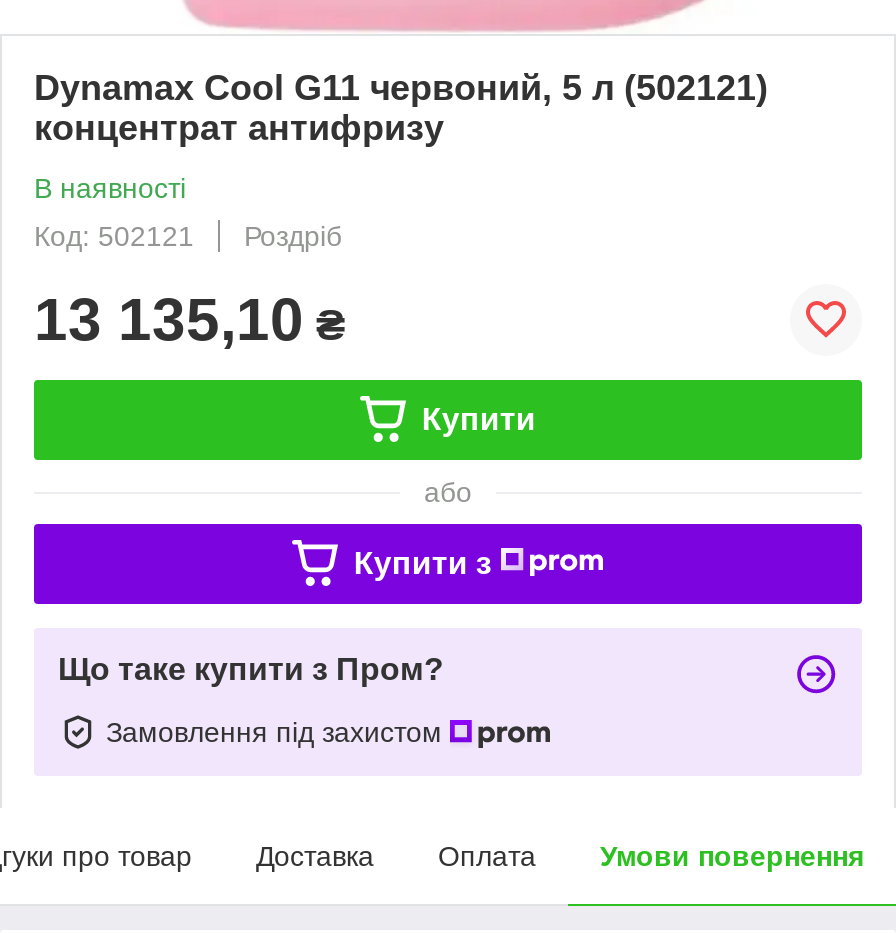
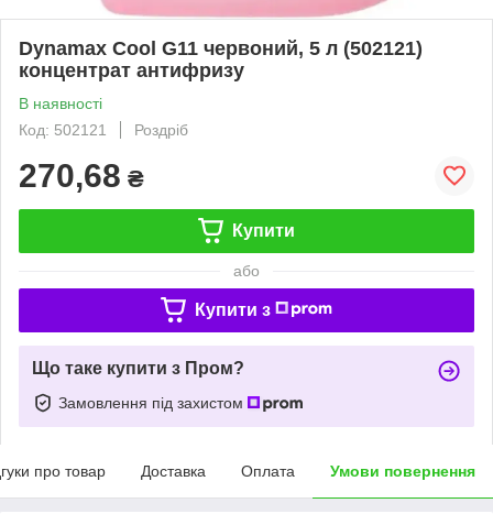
[34,286,346,352] 13 135,10 ₴ -> [19,157,144,193] 270,68 ₴

